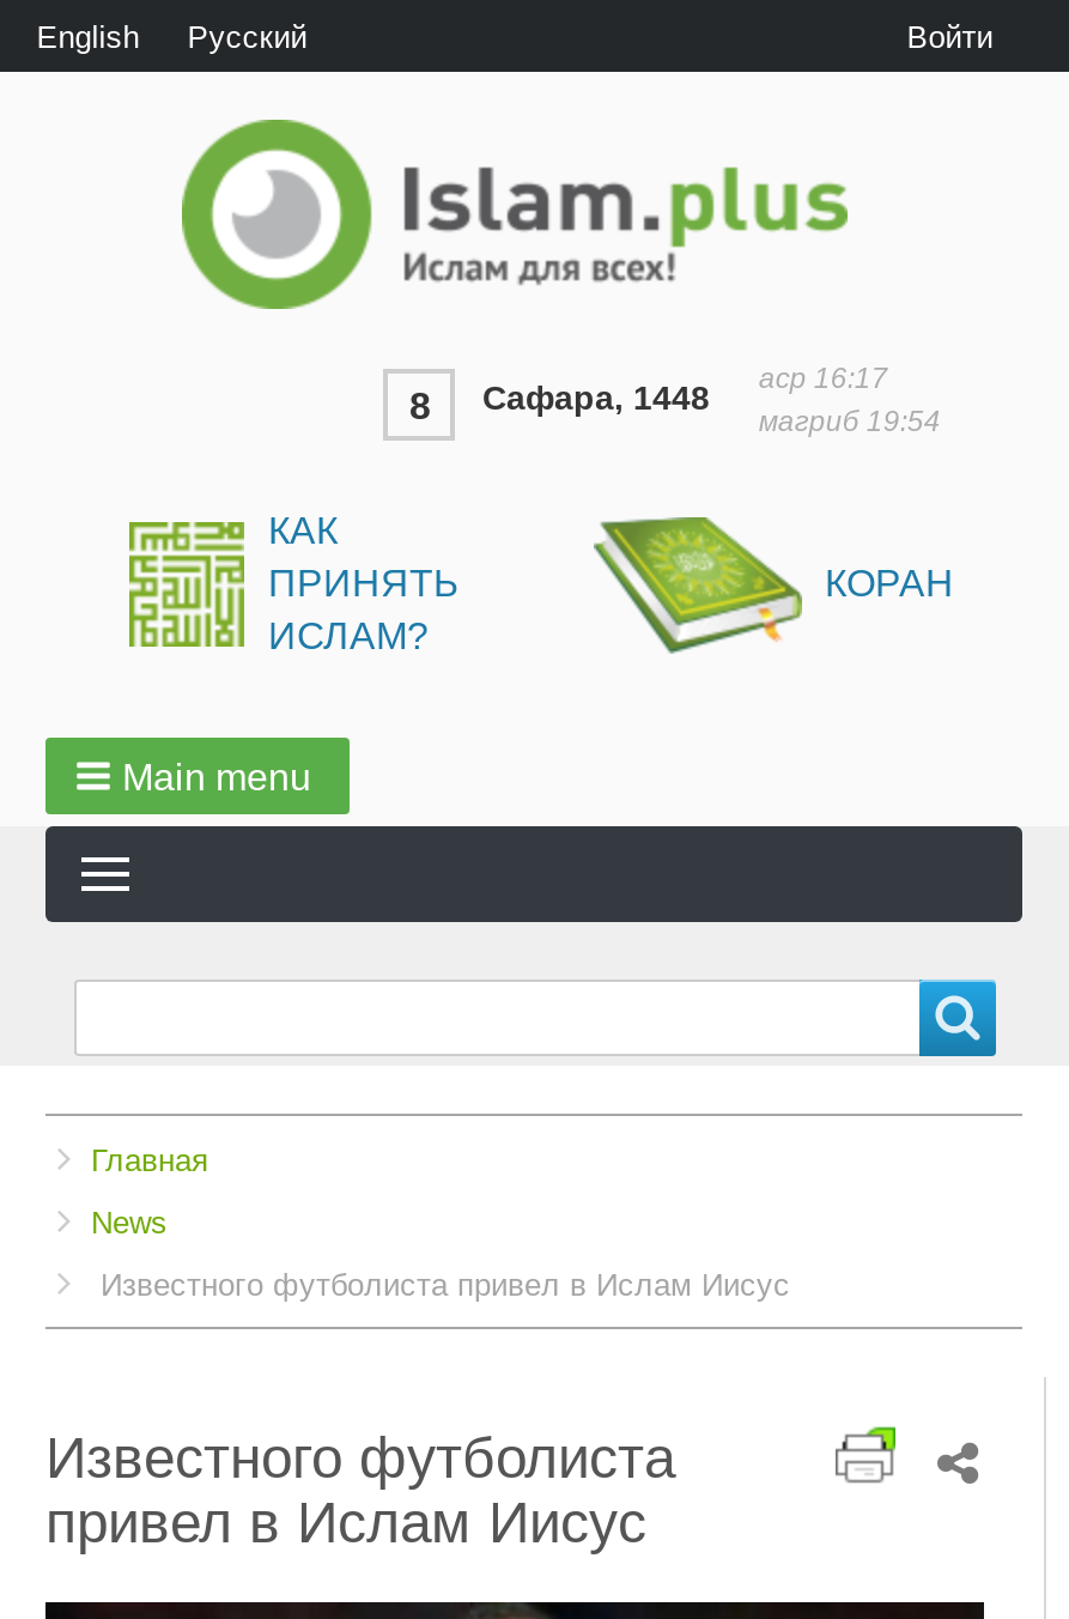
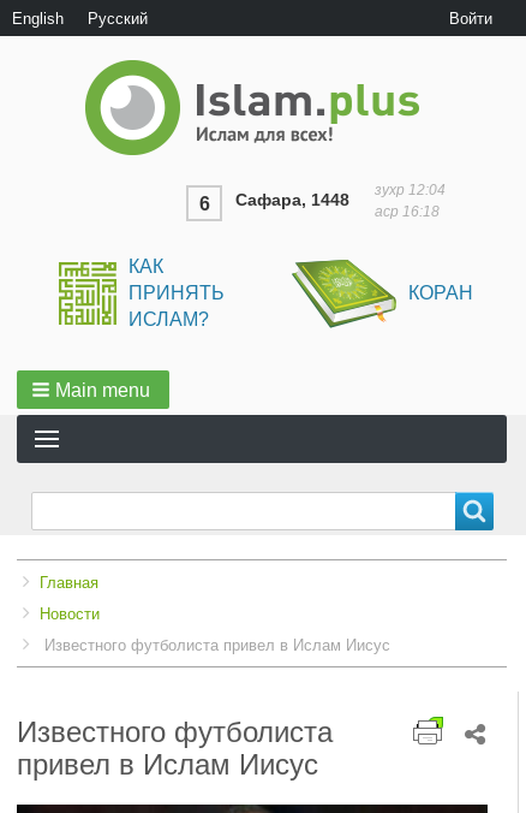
[758,362,940,438] аср 16:17 | магриб 19:54 -> [374,182,445,220] зухр 12:04 | аср 16:18
[409,379,710,427] 8 Сафара, 1448 -> [199,190,350,214] 6 Сафара, 1448
[91,1205,168,1241] News -> [40,605,100,623] Новости

